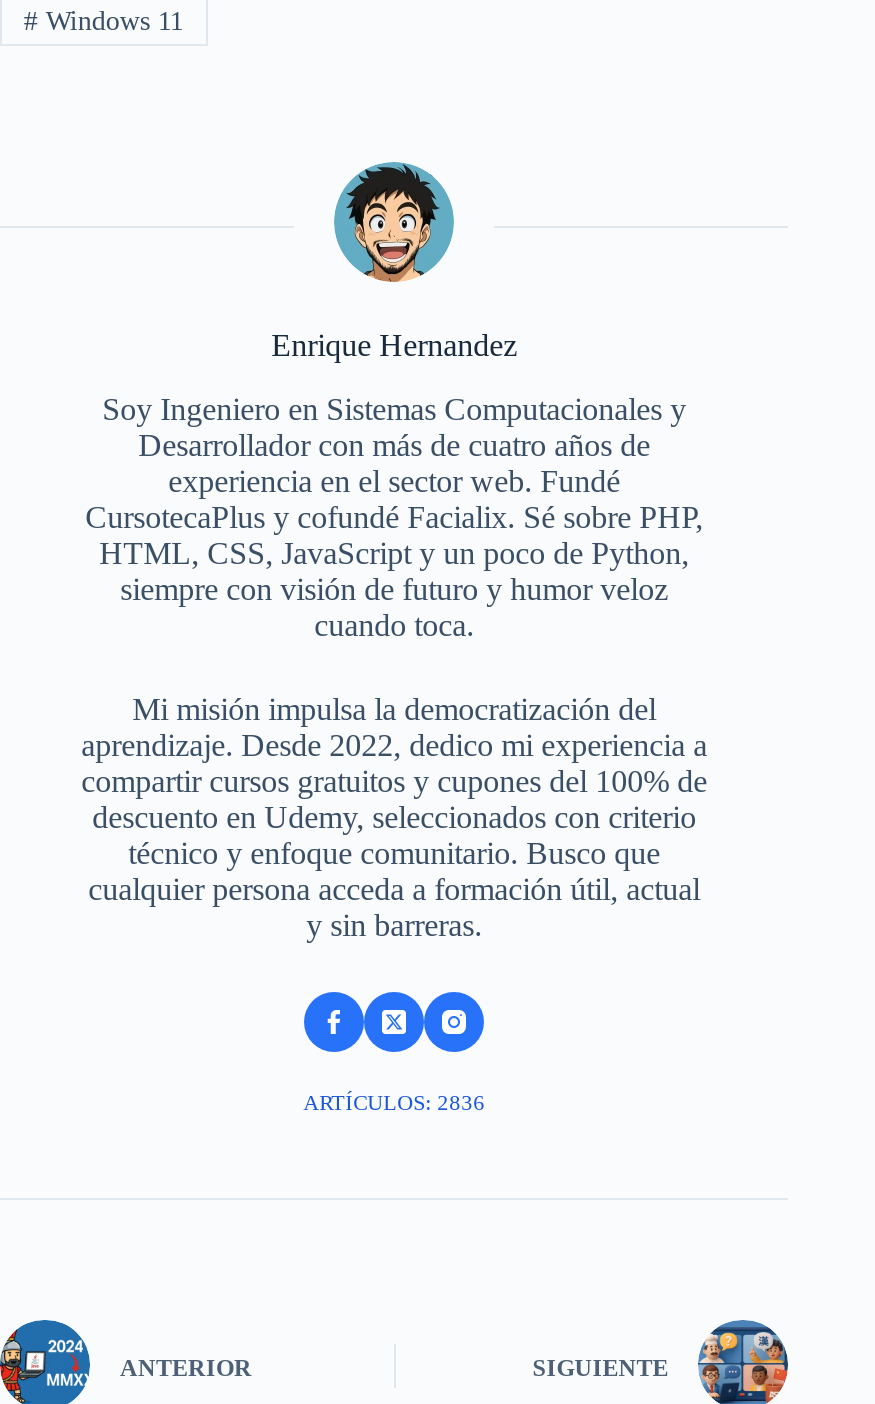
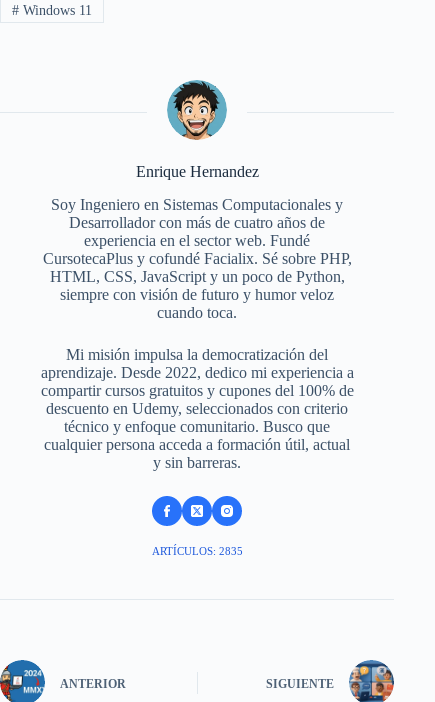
[303,1090,485,1114] ARTÍCULOS: 2836 -> [152,545,243,557] ARTÍCULOS: 2835

